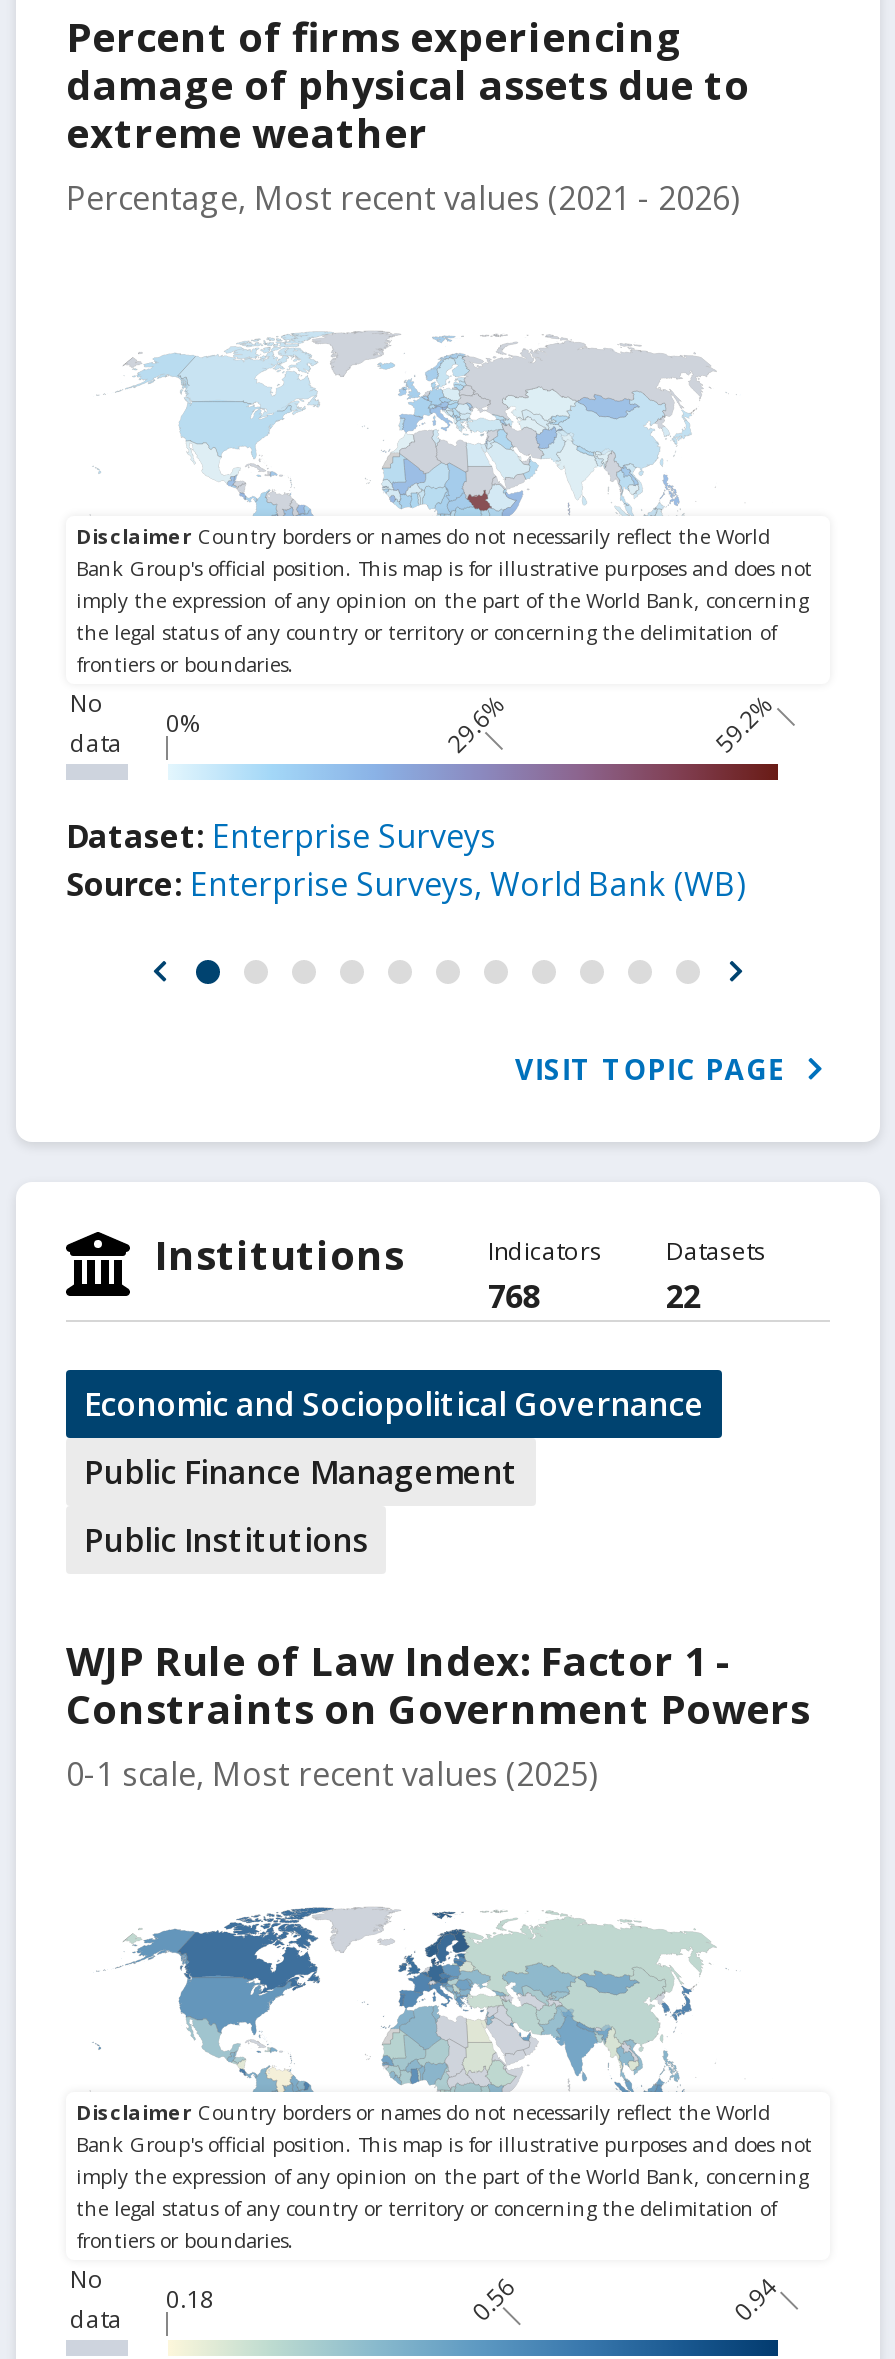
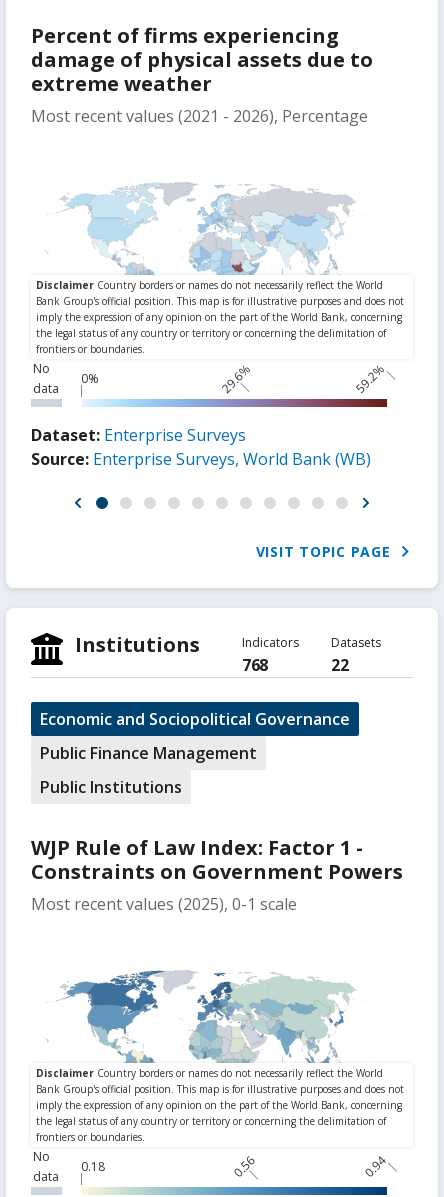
[66,176,740,220] Percentage, Most recent values (2021 - 2026) -> [31,105,368,127] Most recent values (2021 - 2026), Percentage
[66,1752,598,1796] 0-1 scale, Most recent values (2025) -> [31,893,297,915] Most recent values (2025), 0-1 scale

